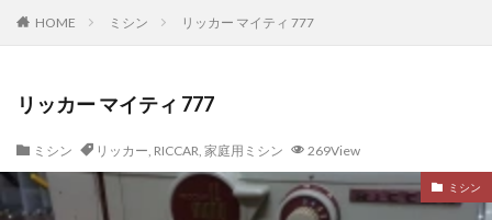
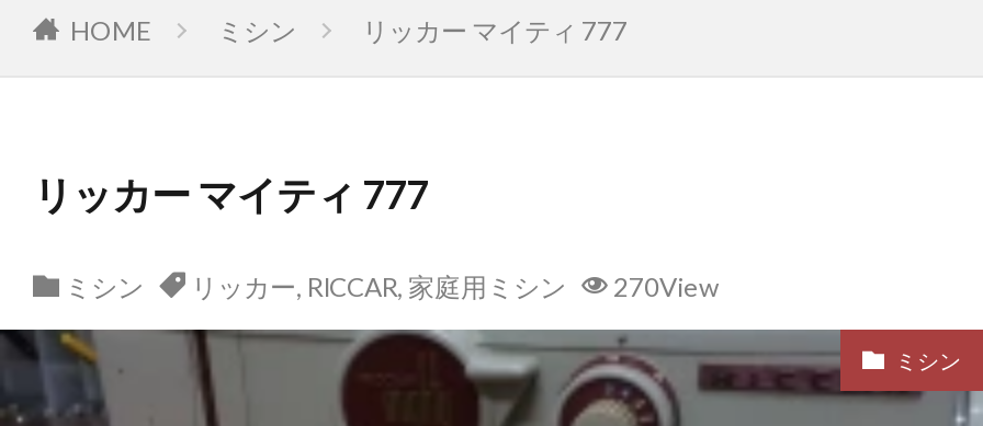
[32,142,360,159] ミシン リッカー, RICCAR,家庭用ミシン 269View -> [65,270,719,303] ミシン リッカー, RICCAR,家庭用ミシン 270View

